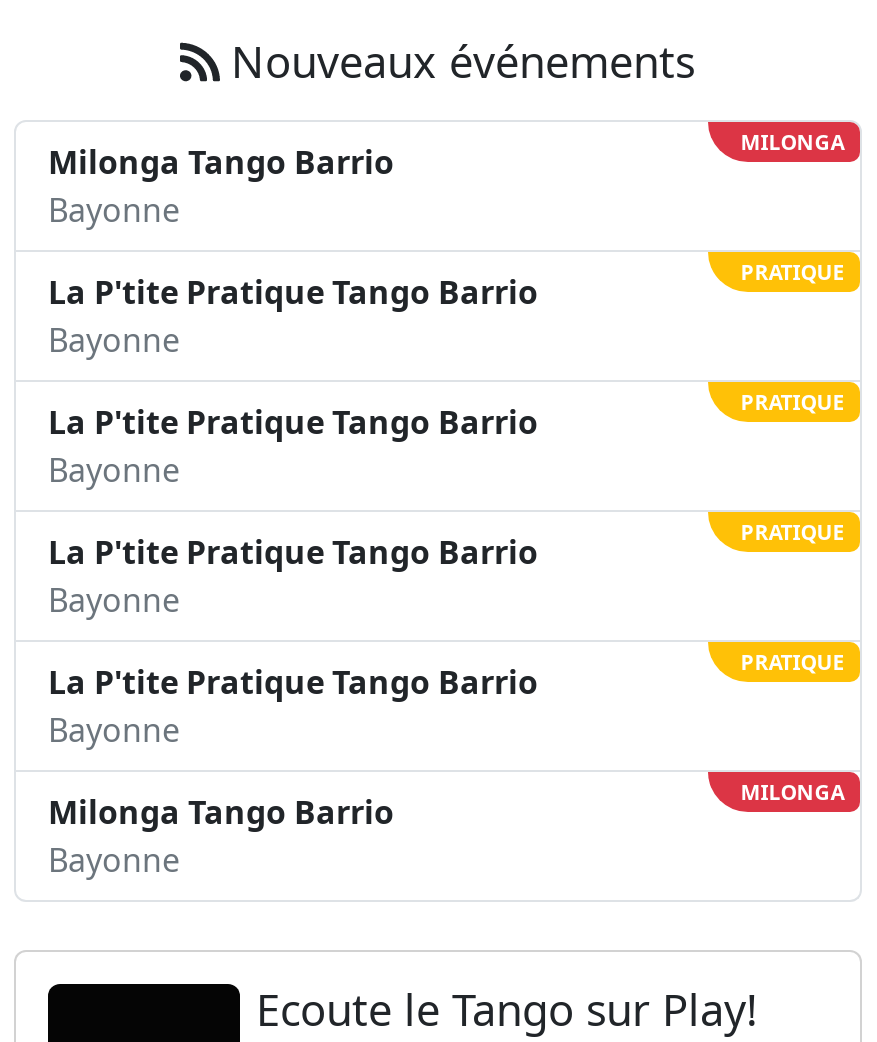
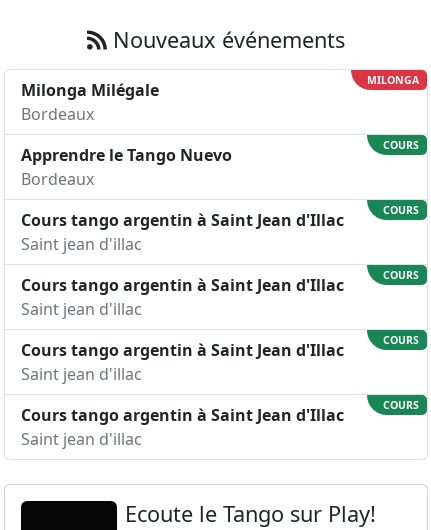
[48,140,394,232] Milonga Tango Barrio | Bayonne -> [21,79,159,125] Milonga Milégale | Bordeaux
[48,259,844,362] PRATIQUE | La P'tite Pratique Tango Barrio | Bayonne -> [21,138,419,190] COURS | Apprendre le Tango Nuevo | Bordeaux
[48,389,844,492] PRATIQUE | La P'tite Pratique Tango Barrio | Bayonne -> [21,203,419,255] COURS | Cours tango argentin à Saint Jean d'Illac | Saint jean d'illac
[48,519,844,622] PRATIQUE | La P'tite Pratique Tango Barrio | Bayonne -> [21,268,419,320] COURS | Cours tango argentin à Saint Jean d'Illac | Saint jean d'illac
[48,649,844,752] PRATIQUE | La P'tite Pratique Tango Barrio | Bayonne -> [21,333,419,385] COURS | Cours tango argentin à Saint Jean d'Illac | Saint jean d'illac
[48,779,844,882] MILONGA | Milonga Tango Barrio | Bayonne -> [21,398,419,450] COURS | Cours tango argentin à Saint Jean d'Illac | Saint jean d'illac

